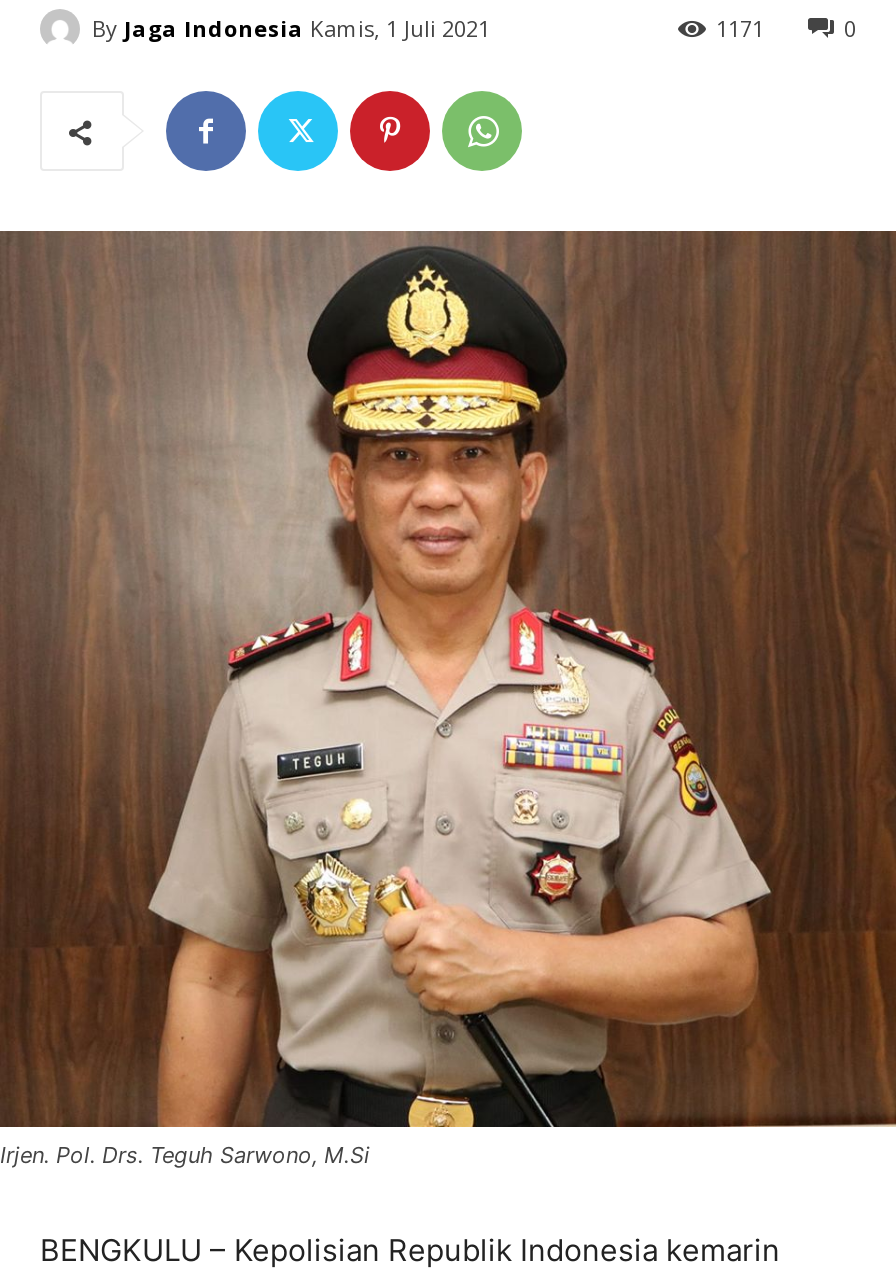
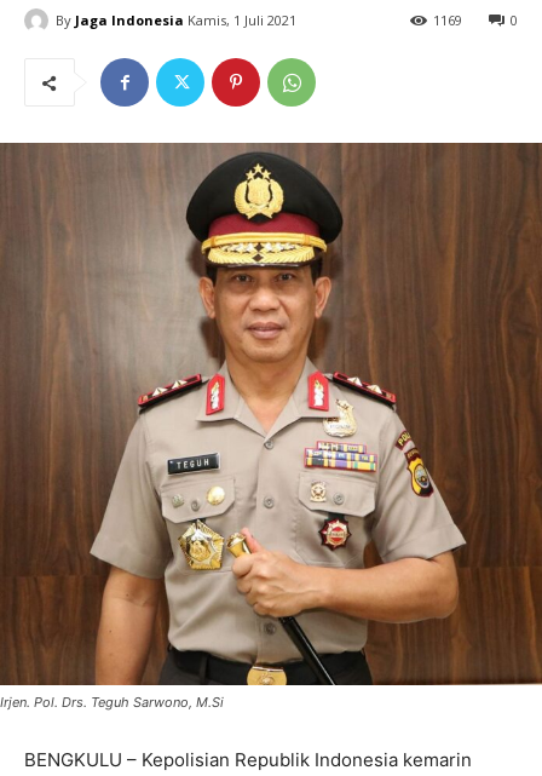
[716,13,764,43] 1171 -> [433,11,462,29] 1169

